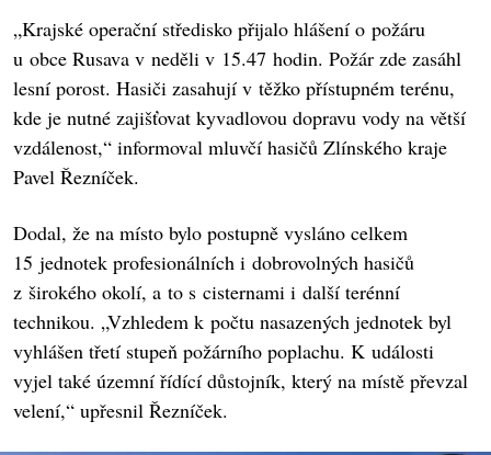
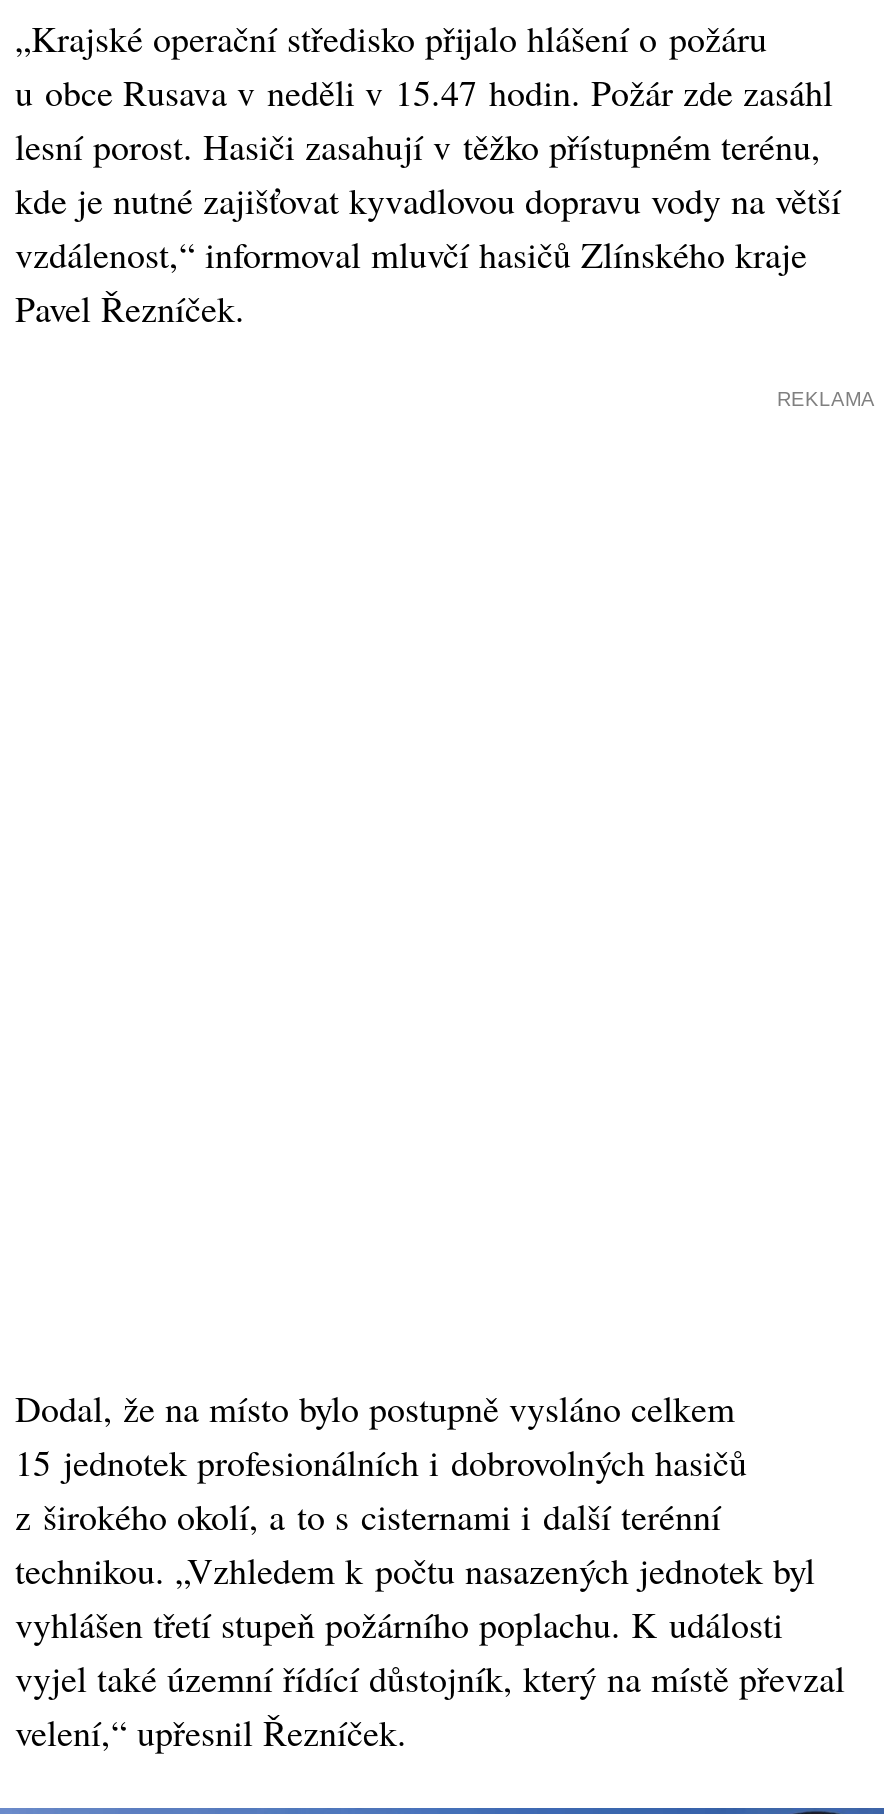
none -> [777,388,875,410] REKLAMA

